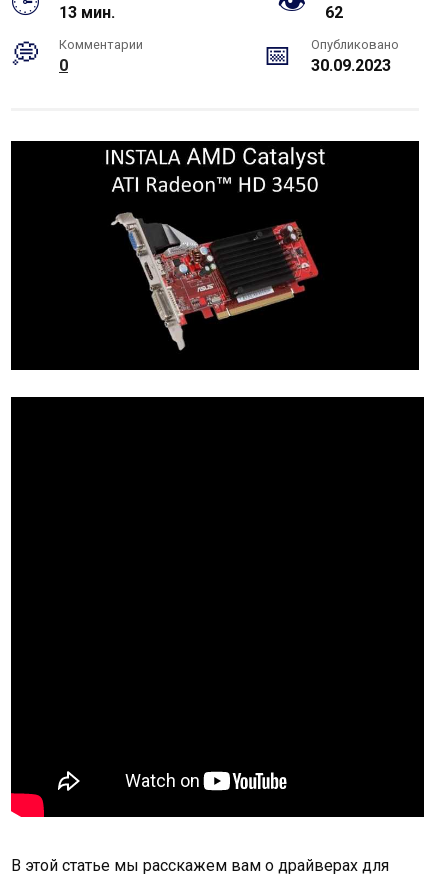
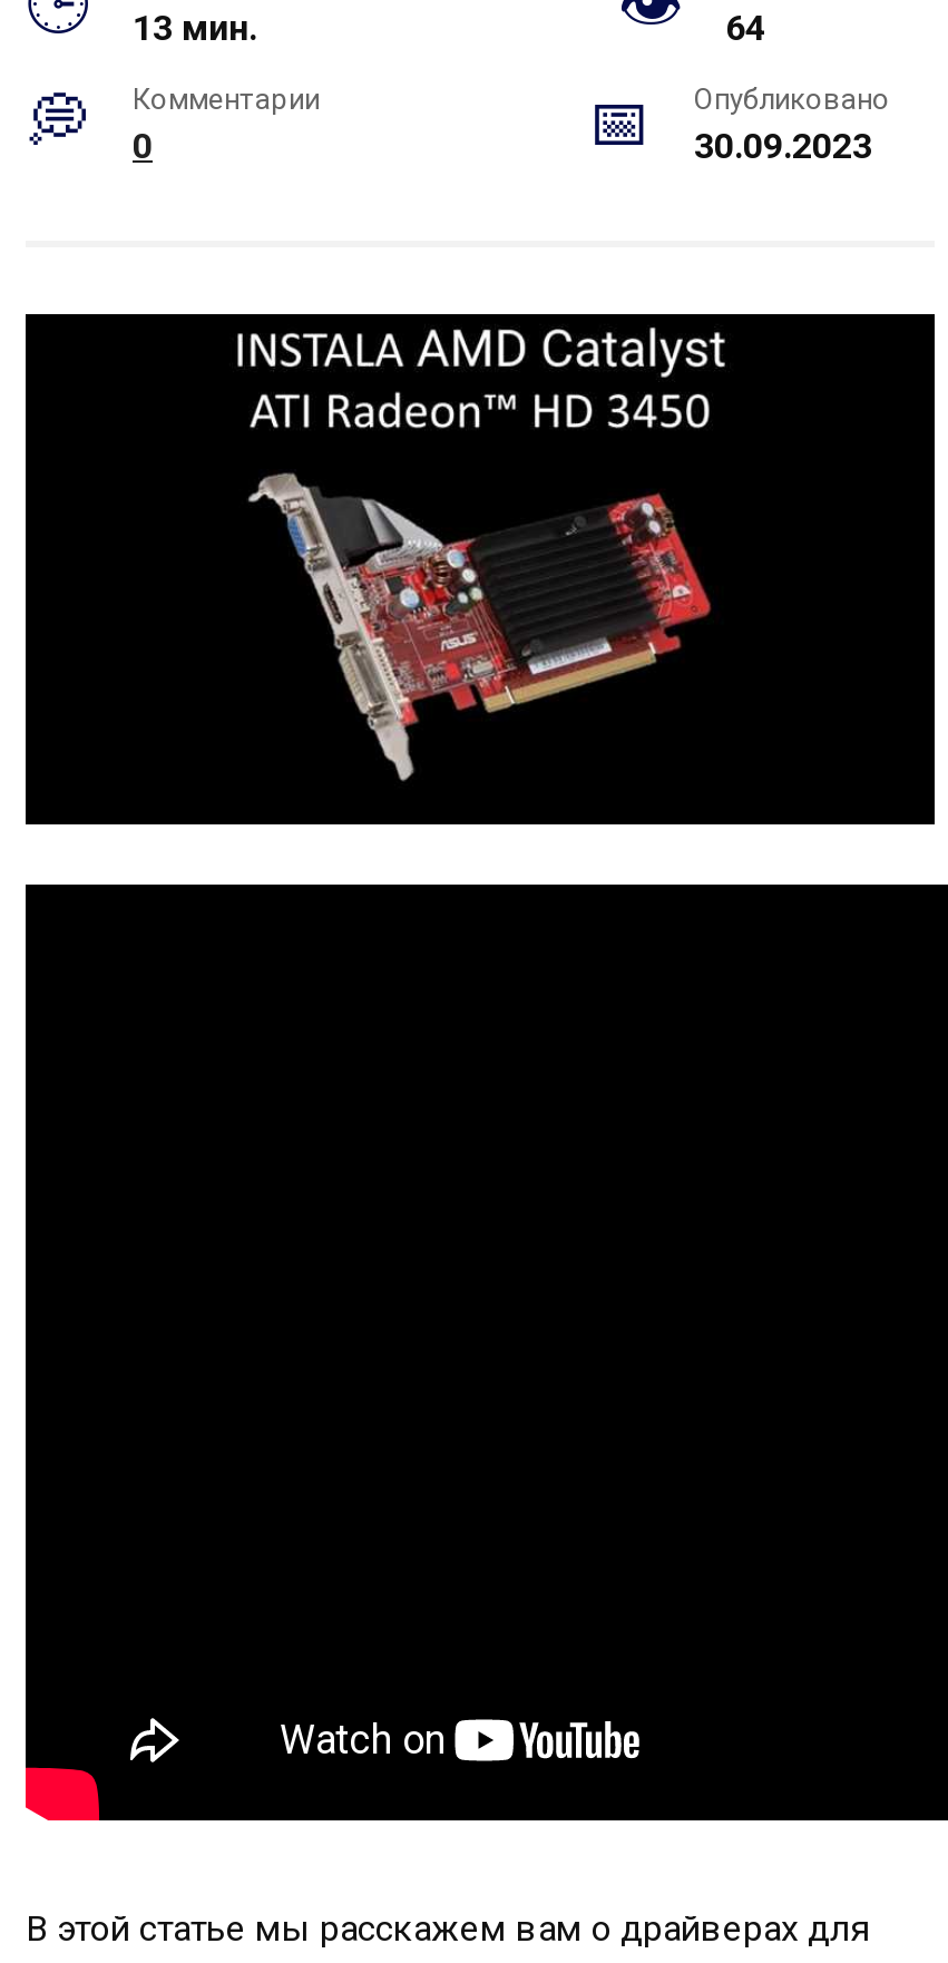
[325,3,343,22] 62 -> [725,7,765,49] 64

